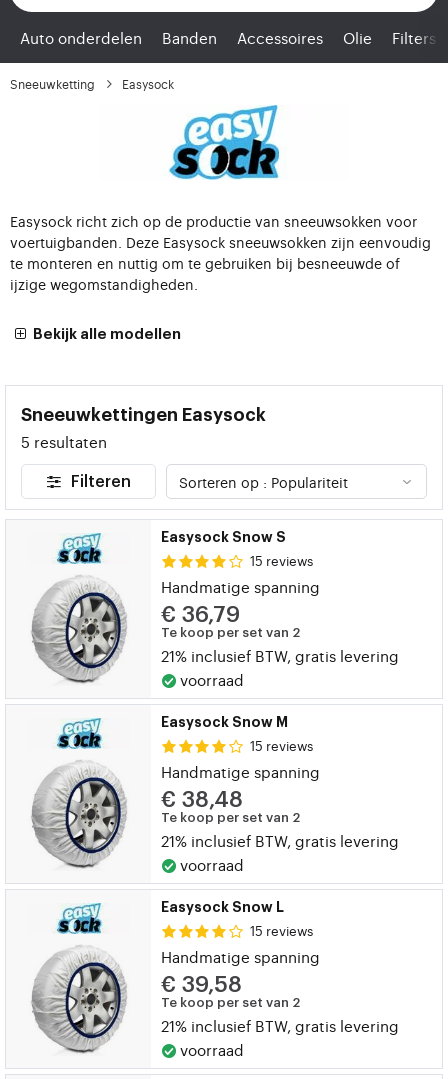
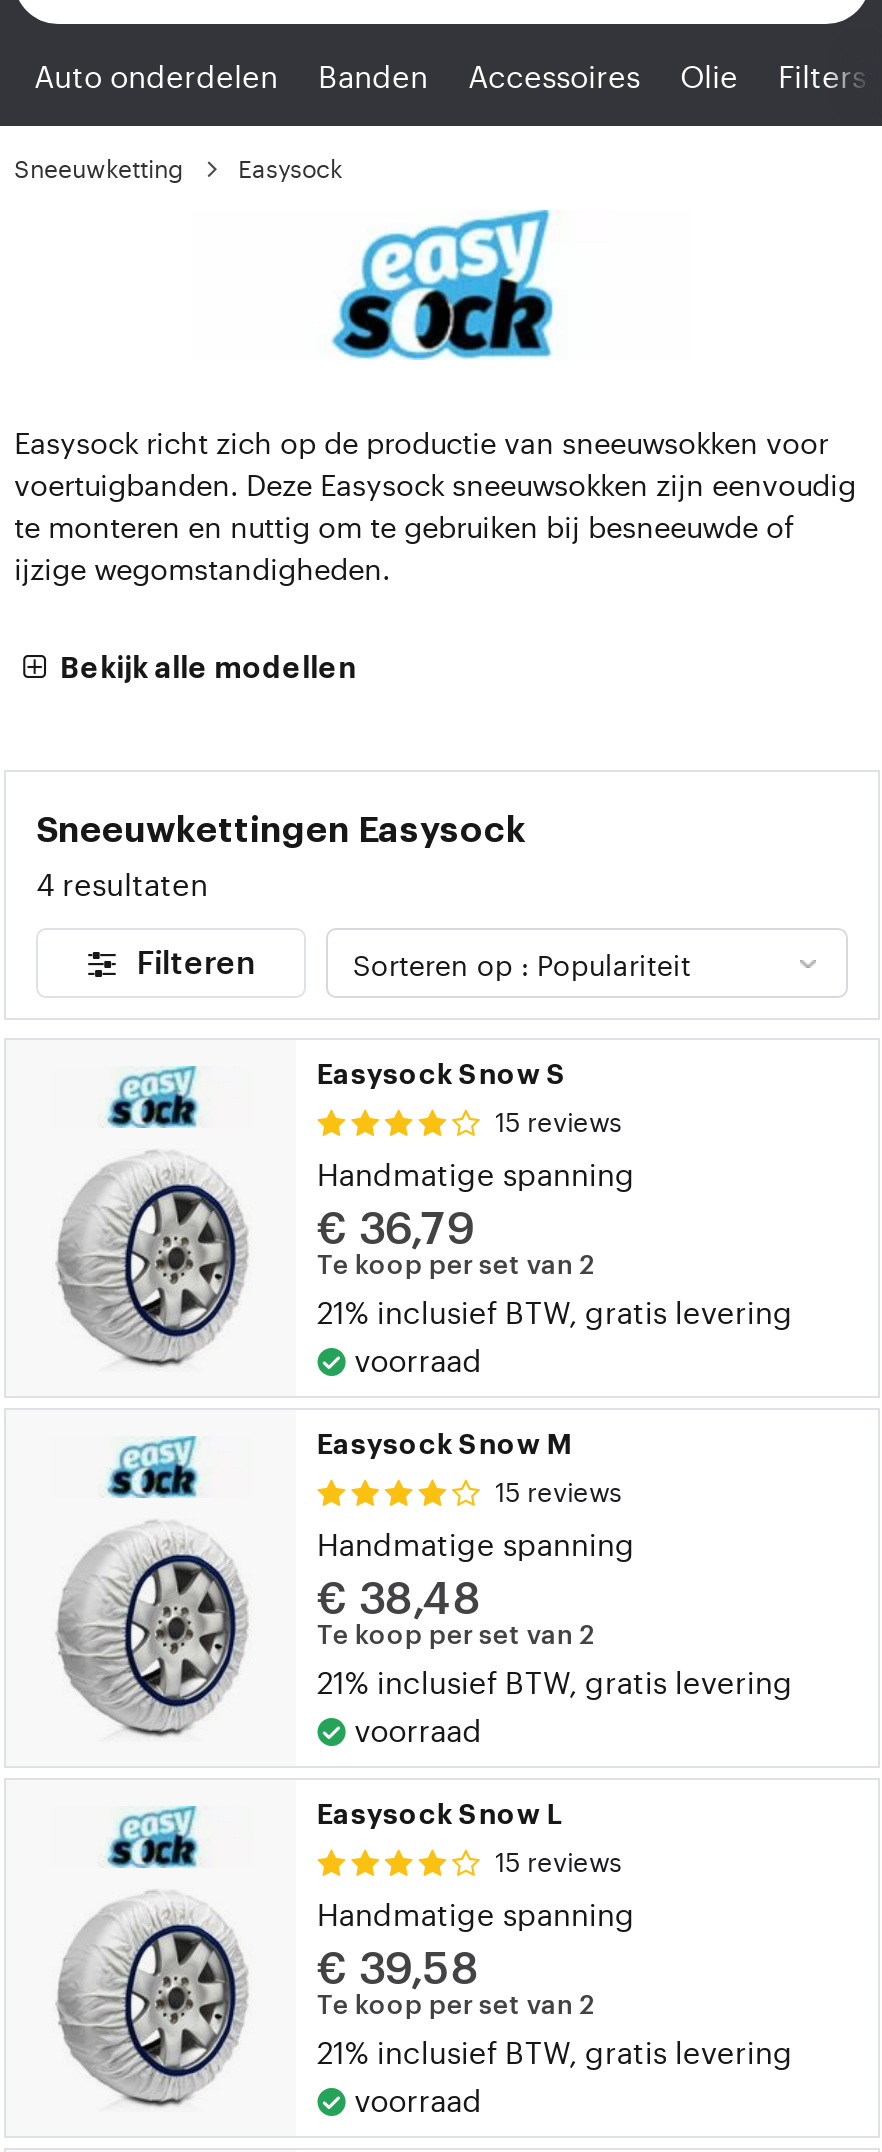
[21,431,107,452] 5 resultaten -> [36,862,208,904] 4 resultaten

